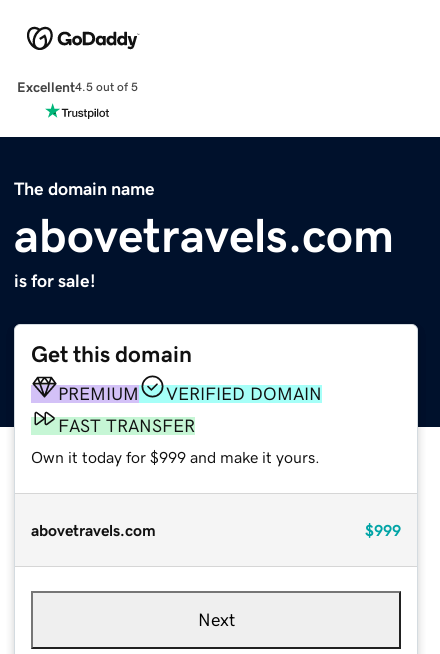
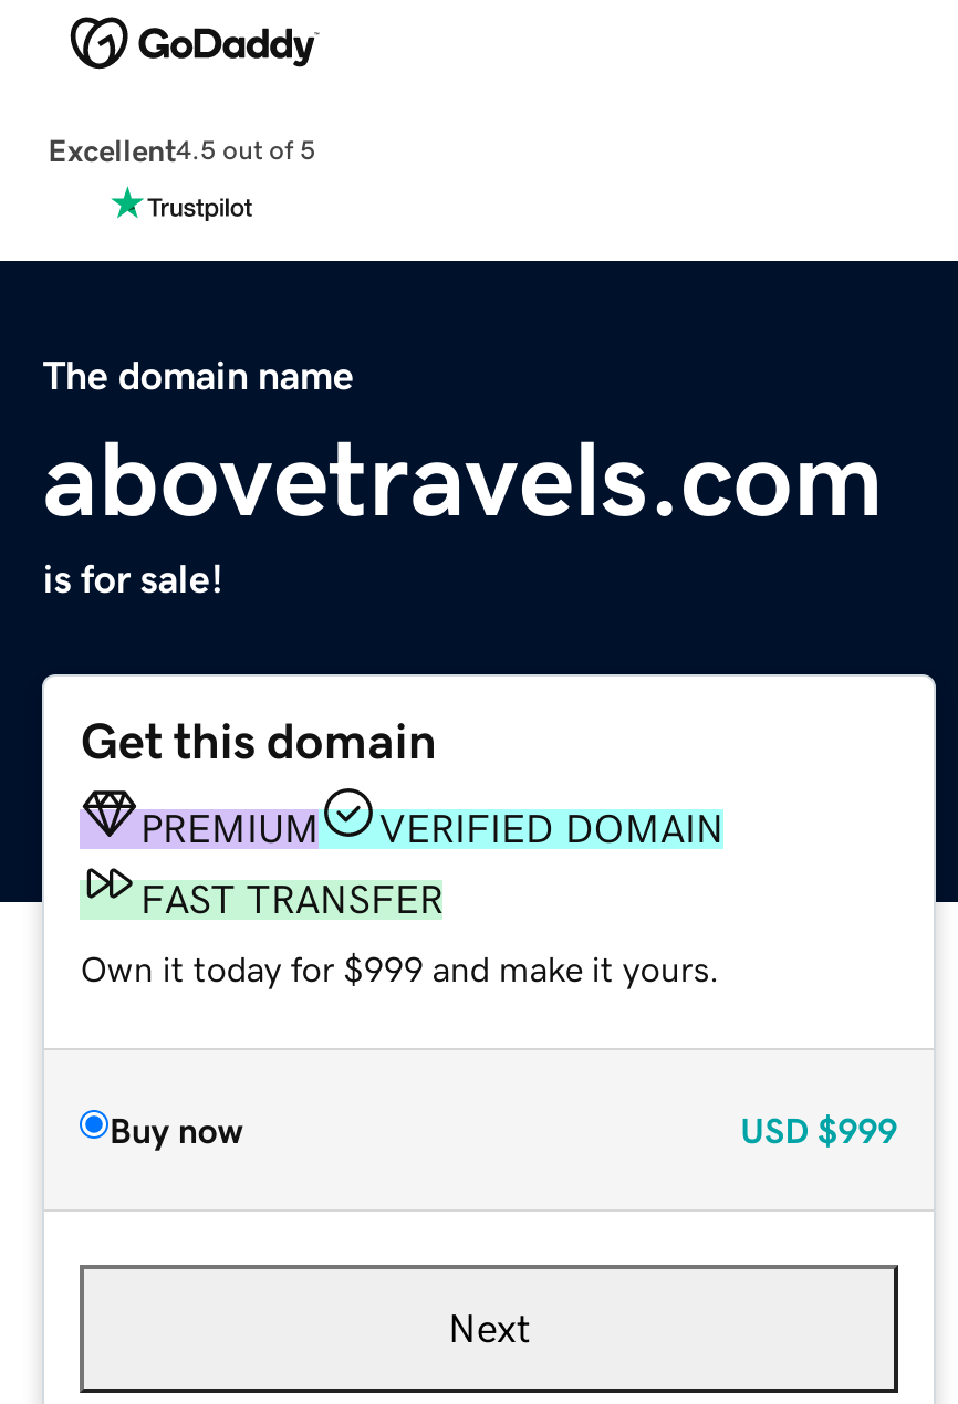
[31,522,401,538] abovetravels.com | $999 -> [109,1111,897,1147] Buy now | USD $999

